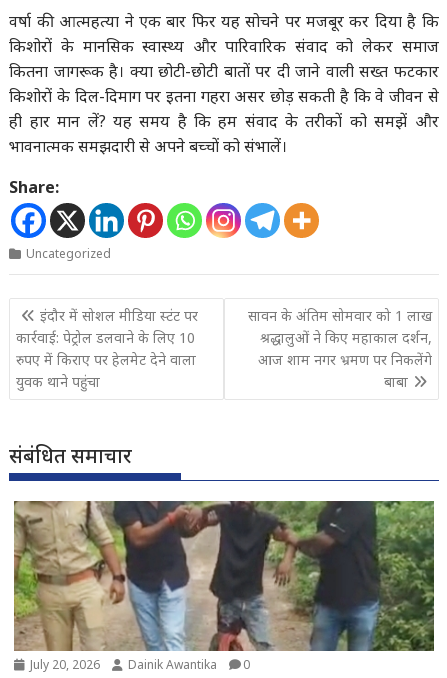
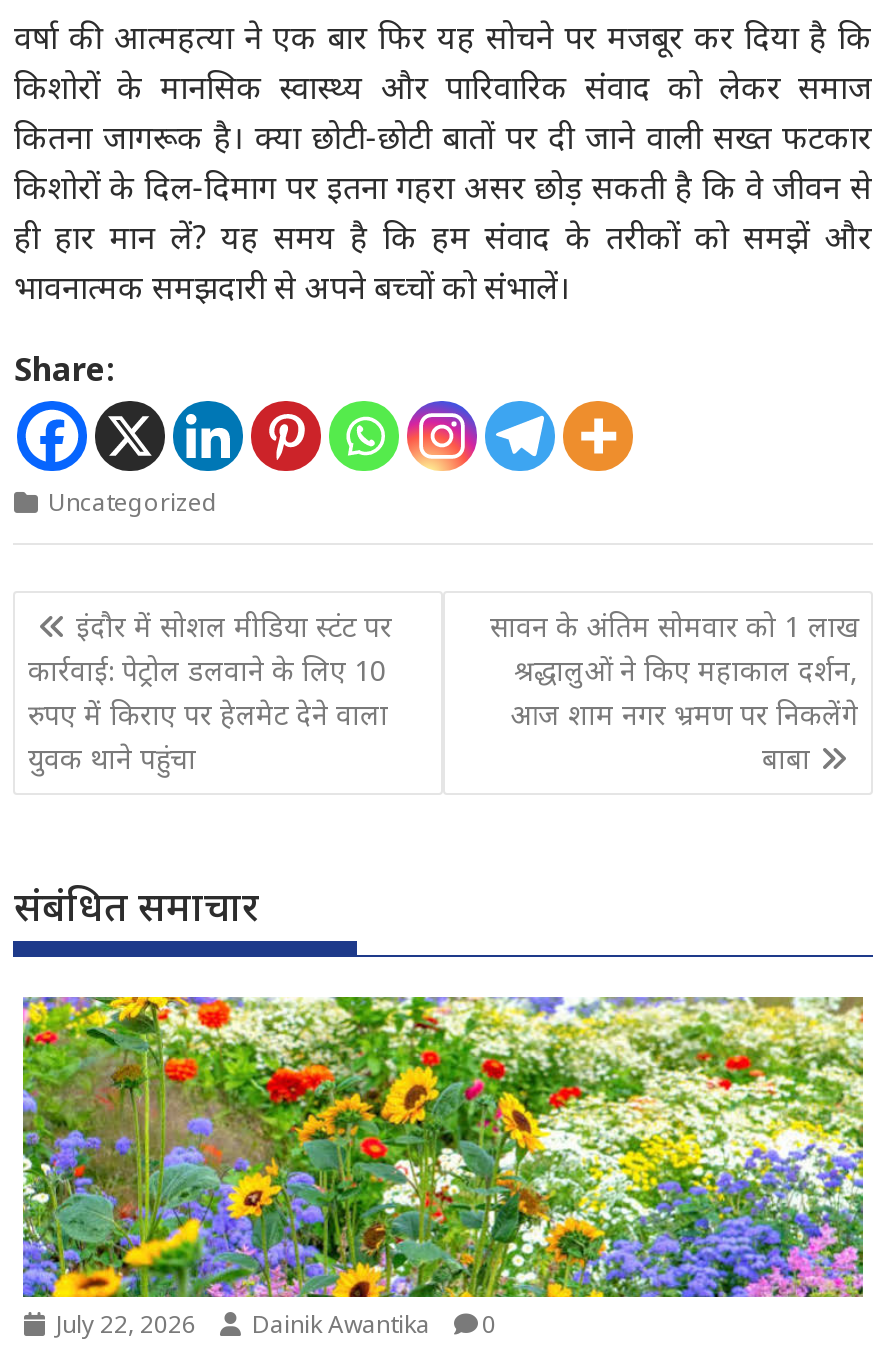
[13,500,435,673] [image] | July 20, 2026 Dainik Awantika 0 -> [21,995,865,1341] [image] | July 22, 2026 Dainik Awantika 0

